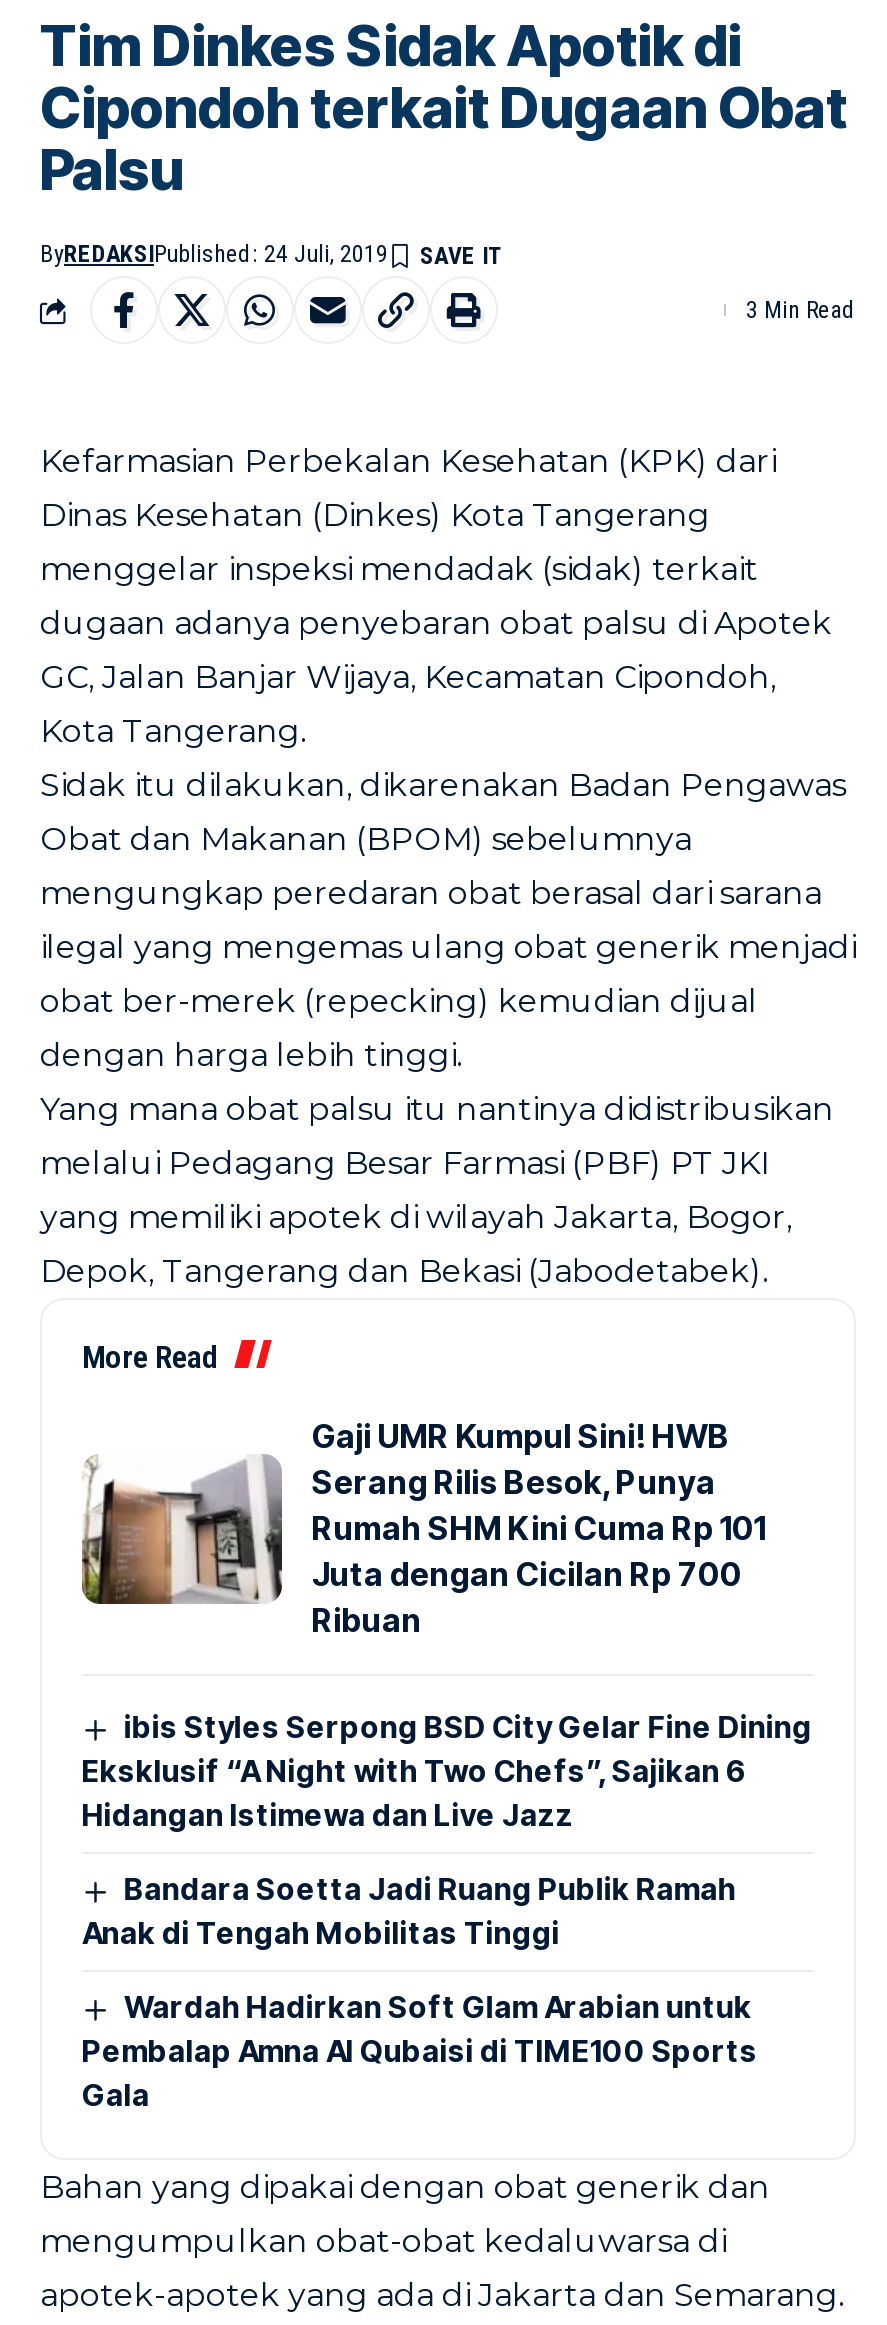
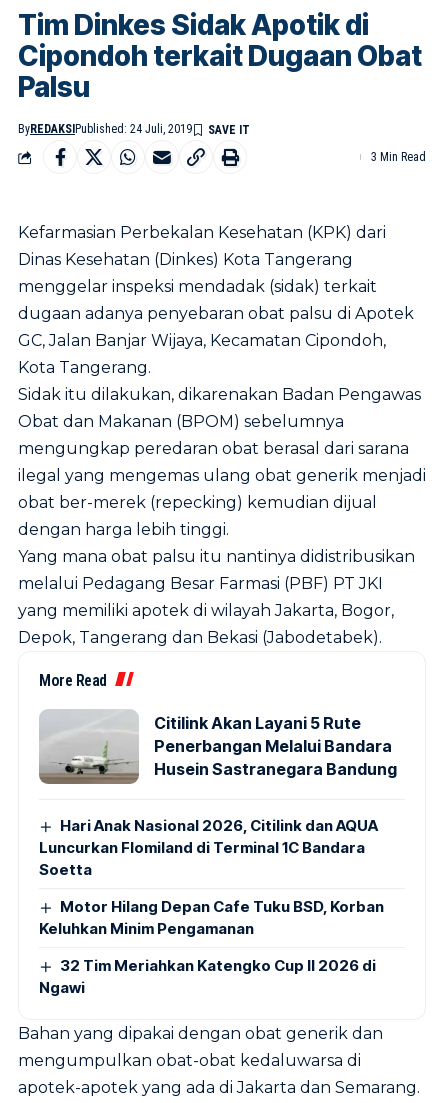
[82,1416,766,1640] [image] | Gaji UMR Kumpul Sini! HWB | Serang Rilis Besok, Punya | Rumah SHM Kini Cuma Rp 101 | Juta dengan Cicilan Rp 700 | Ribuan -> [39,709,397,785] [image] | Citilink Akan Layani 5 Rute | Penerbangan Melalui Bandara | Husein Sastranegara Bandung
[82,1708,812,1834] ibis Styles Serpong BSD City Gelar Fine Dining | Eksklusif “A Night with Two Chefs”, Sajikan 6 | Hidangan Istimewa dan Live Jazz -> [39,816,378,879] Hari Anak Nasional 2026, Citilink dan AQUA | Luncurkan Flomiland di Terminal 1C Bandara | Soetta
[82,1870,736,1952] Bandara Soetta Jadi Ruang Publik Ramah | Anak di Tengah Mobilitas Tinggi -> [39,897,384,938] Motor Hilang Depan Cafe Tuku BSD, Korban | Keluhkan Minim Pengamanan
[82,1988,758,2114] Wardah Hadirkan Soft Glam Arabian untuk | Pembalap Amna Al Qubaisi di TIME100 Sports | Gala -> [39,956,376,997] 32 Tim Meriahkan Katengko Cup II 2026 di | Ngawi

